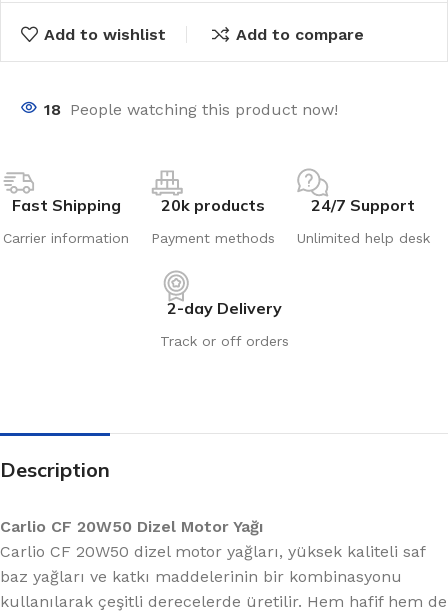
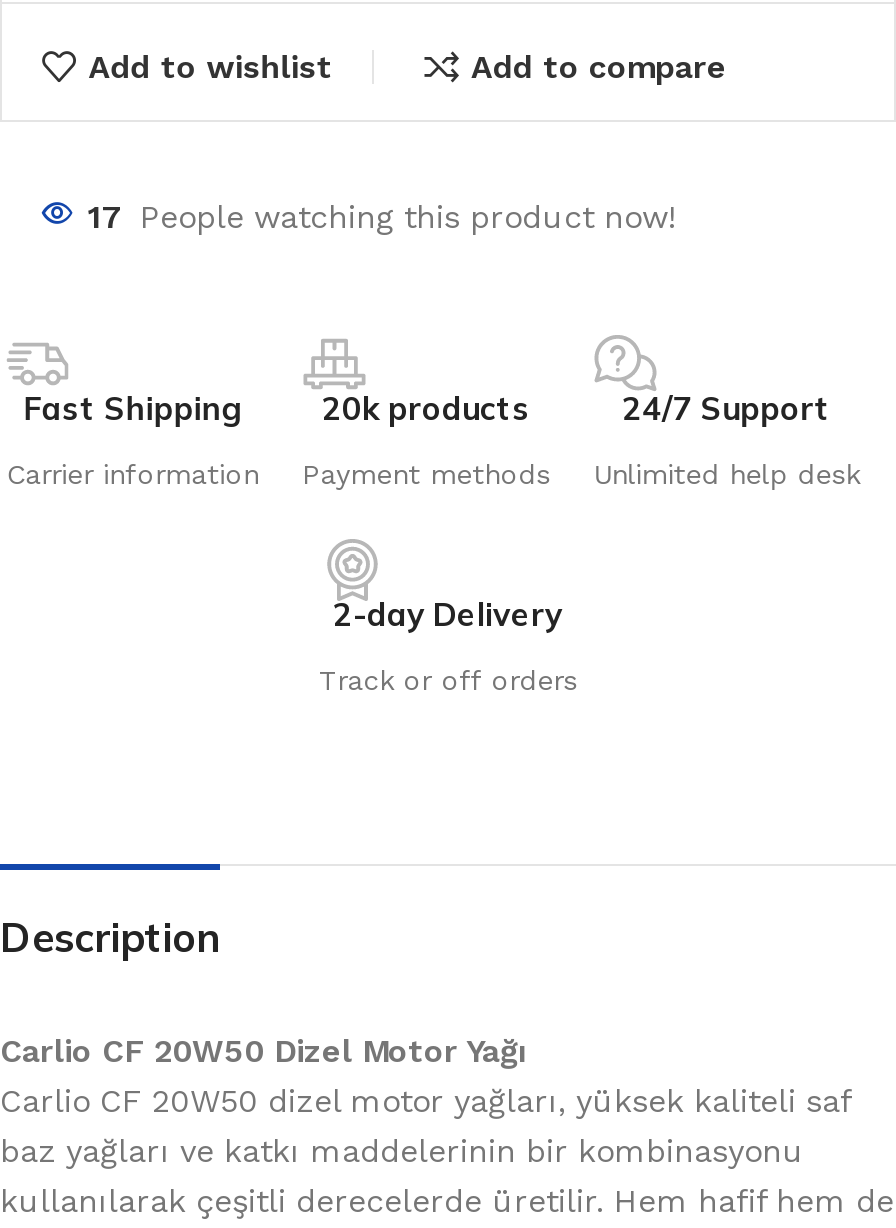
[44,100,338,119] 18 People watching this product now! -> [88,198,676,236] 17 People watching this product now!

